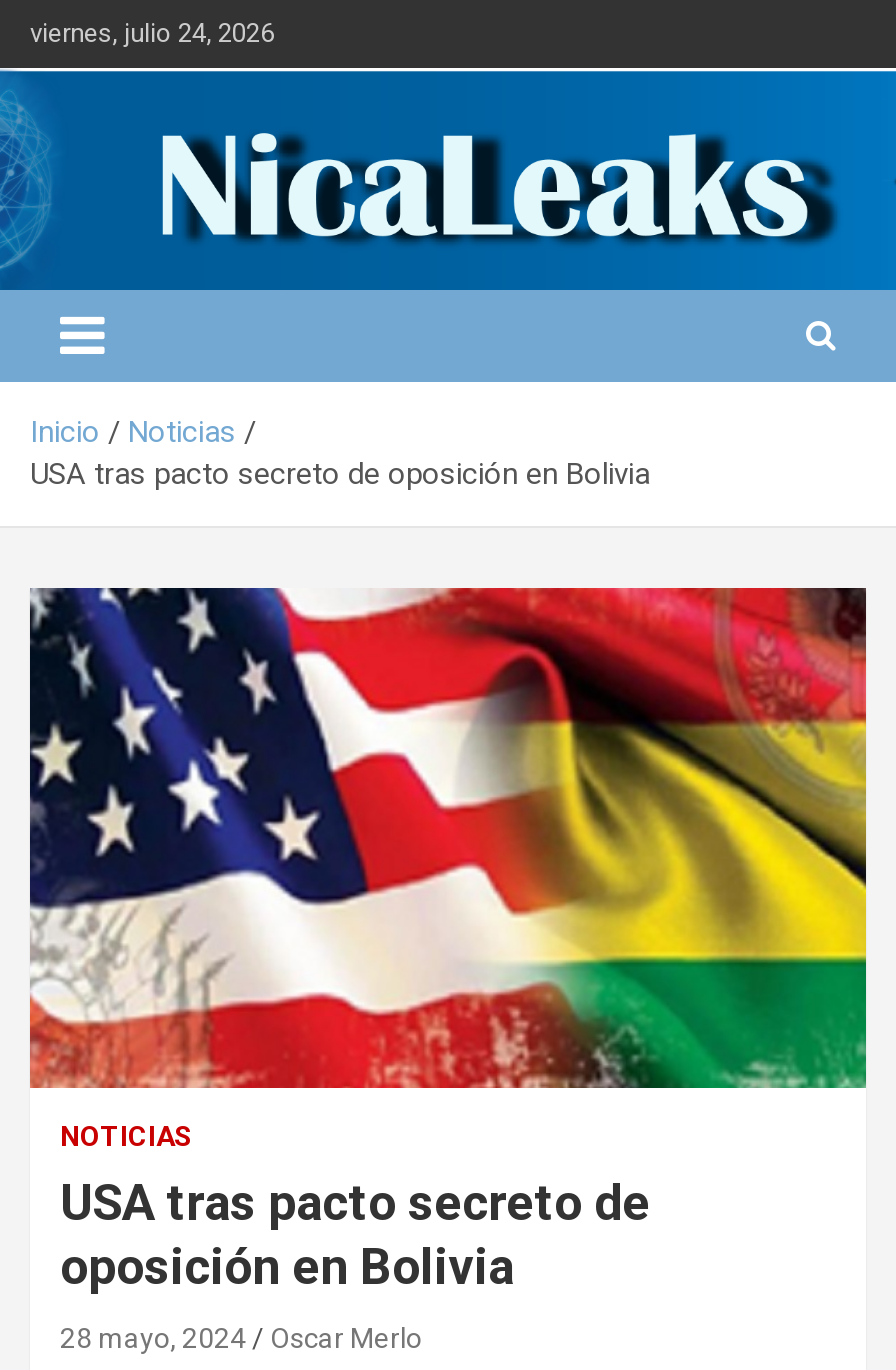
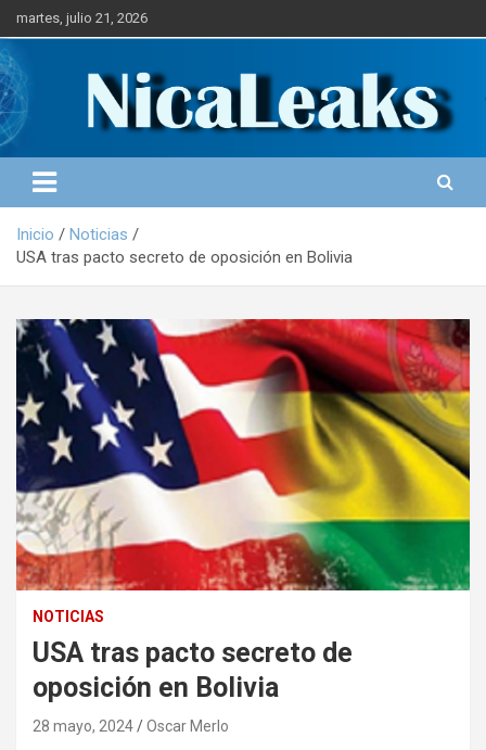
[30,18,274,48] viernes, julio 24, 2026 -> [16,10,148,26] martes, julio 21, 2026

